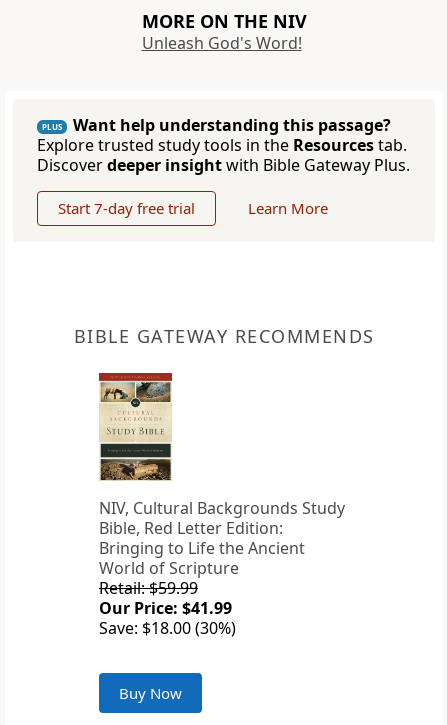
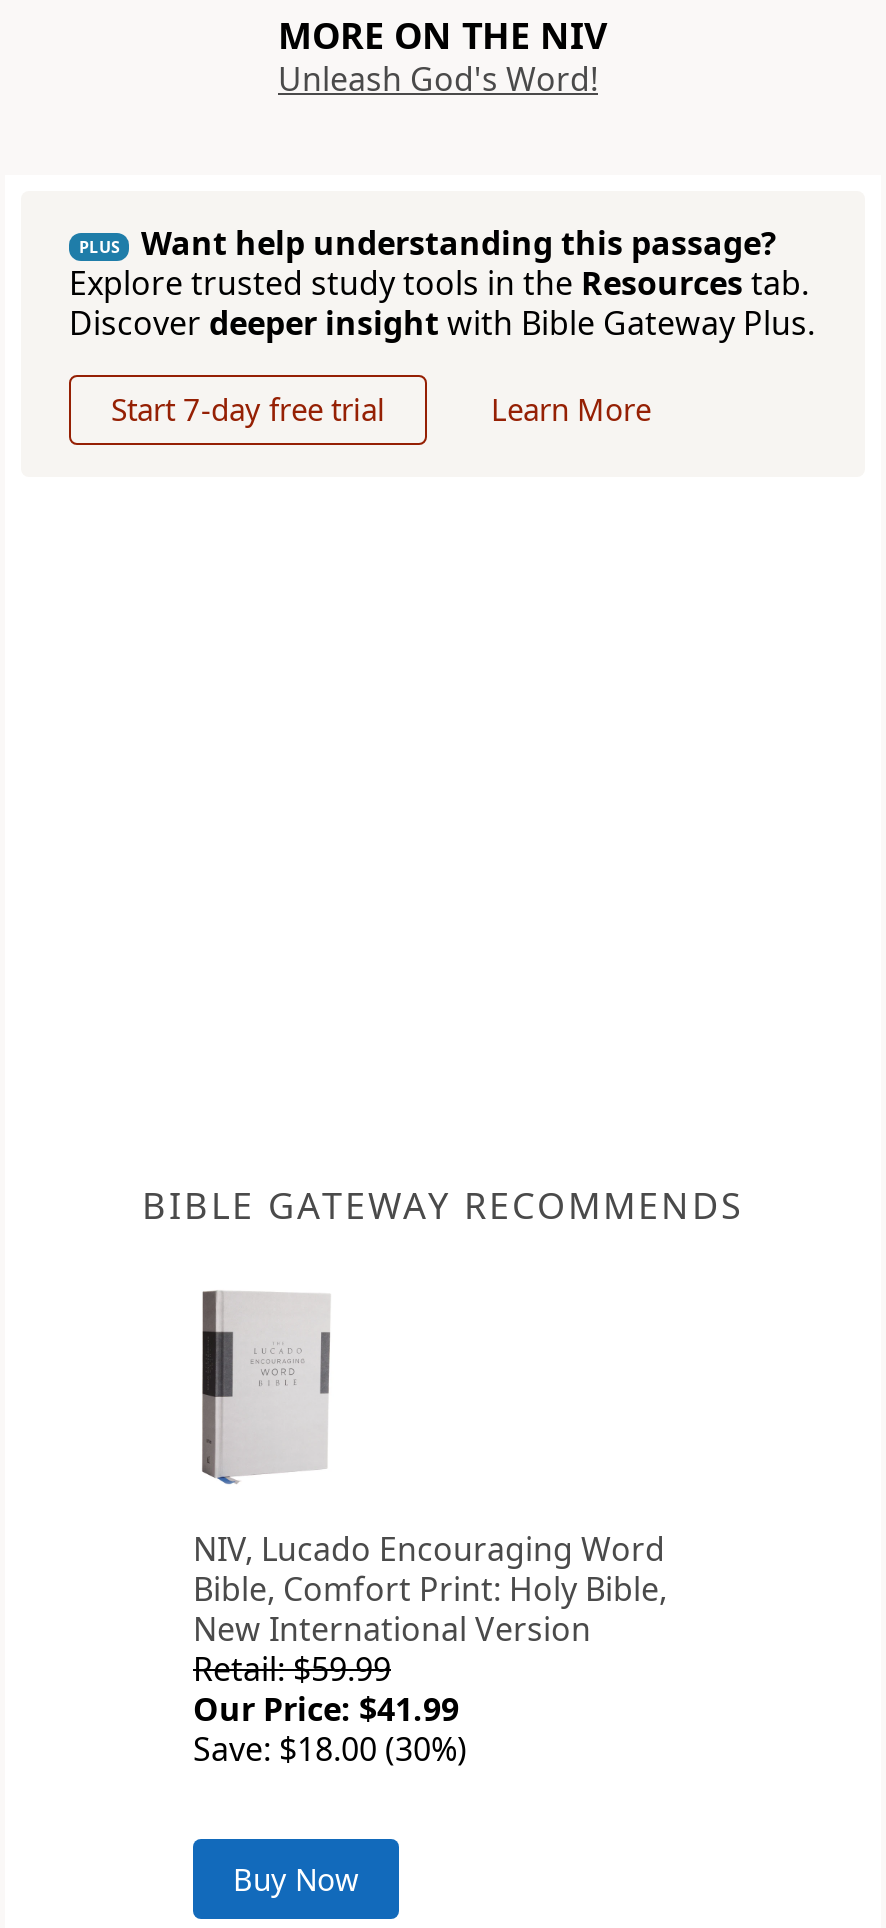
moved [73,324,374,348] -> [142,1181,744,1229]: BIBLE GATEWAY RECOMMENDS
[98,372,345,579] [image] | NIV, Cultural Backgrounds Study | Bible, Red Letter Edition: | Bringing to Life the Ancient | World of Scripture -> [193,1279,667,1651] [image] | NIV, Lucado Encouraging Word | Bible, Comfort Print: Holy Bible, | New International Version

